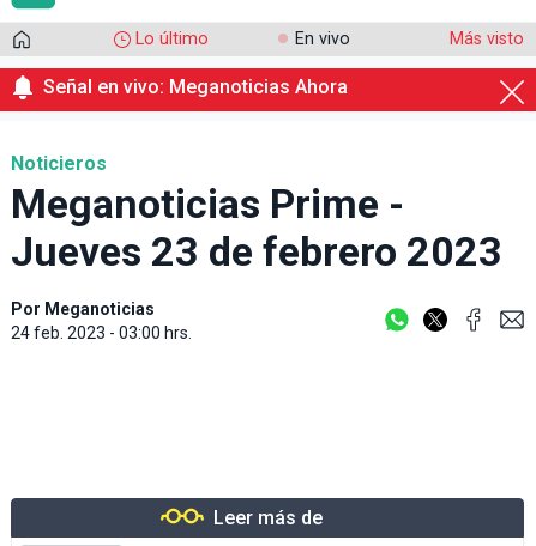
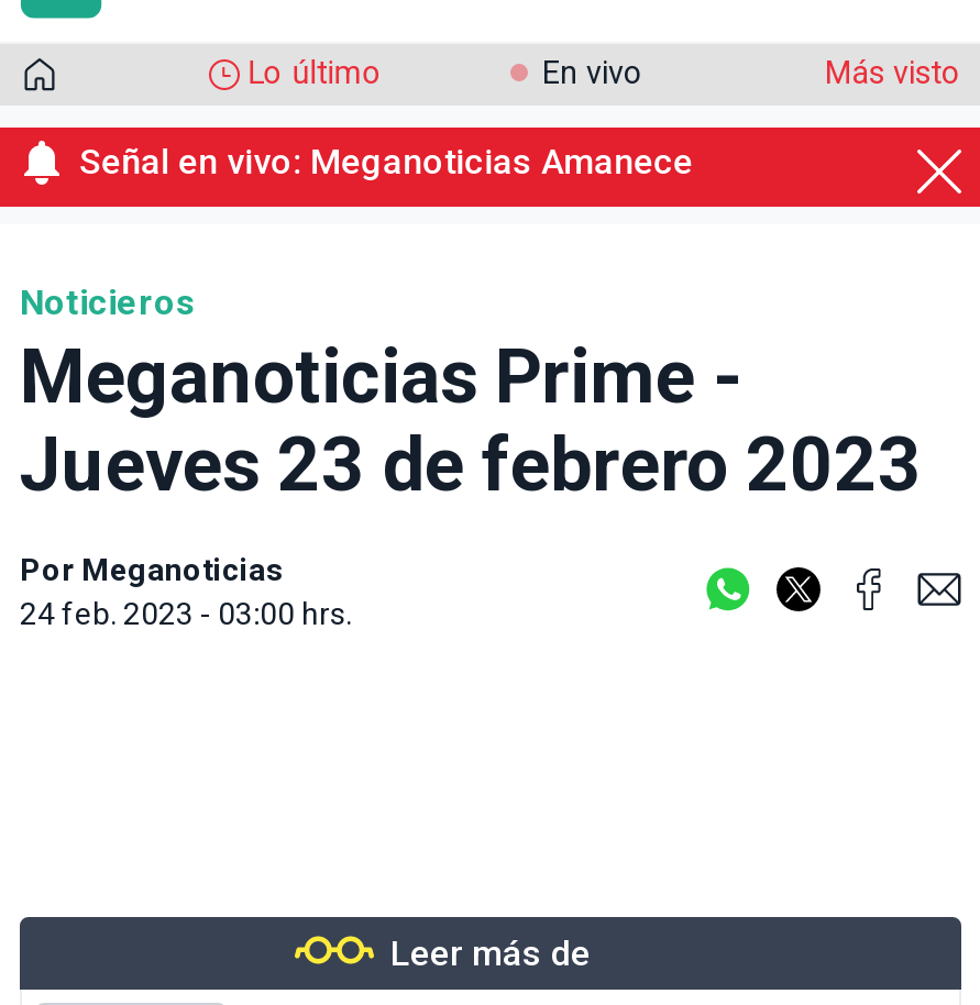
[43,75,348,98] Señal en vivo: Meganoticias Ahora -> [79,141,693,183] Señal en vivo: Meganoticias Amanece

